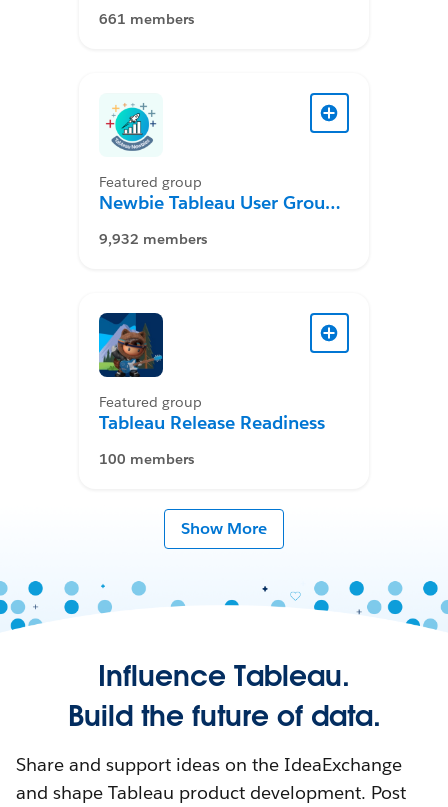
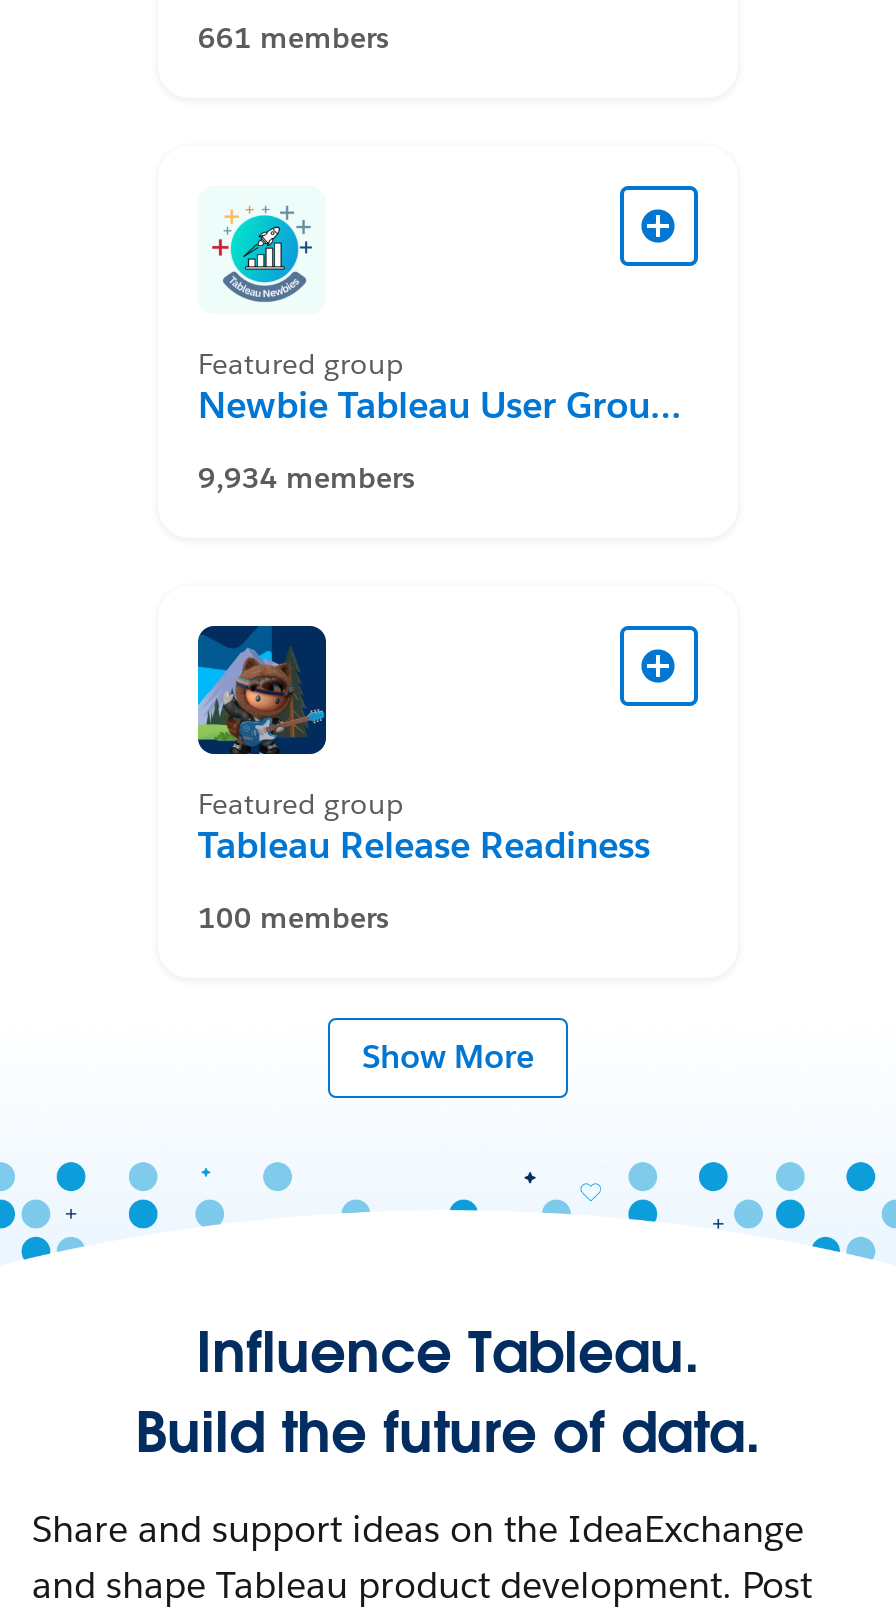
[99,230,207,248] 9,932 members -> [198,460,414,496] 9,934 members

